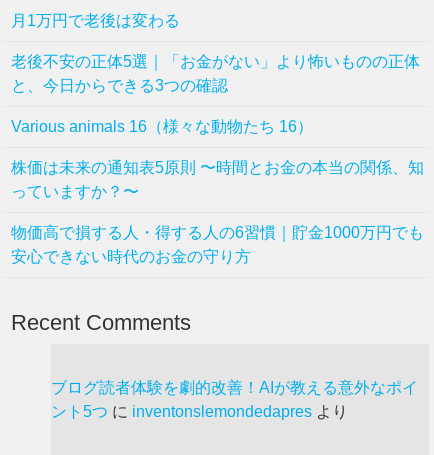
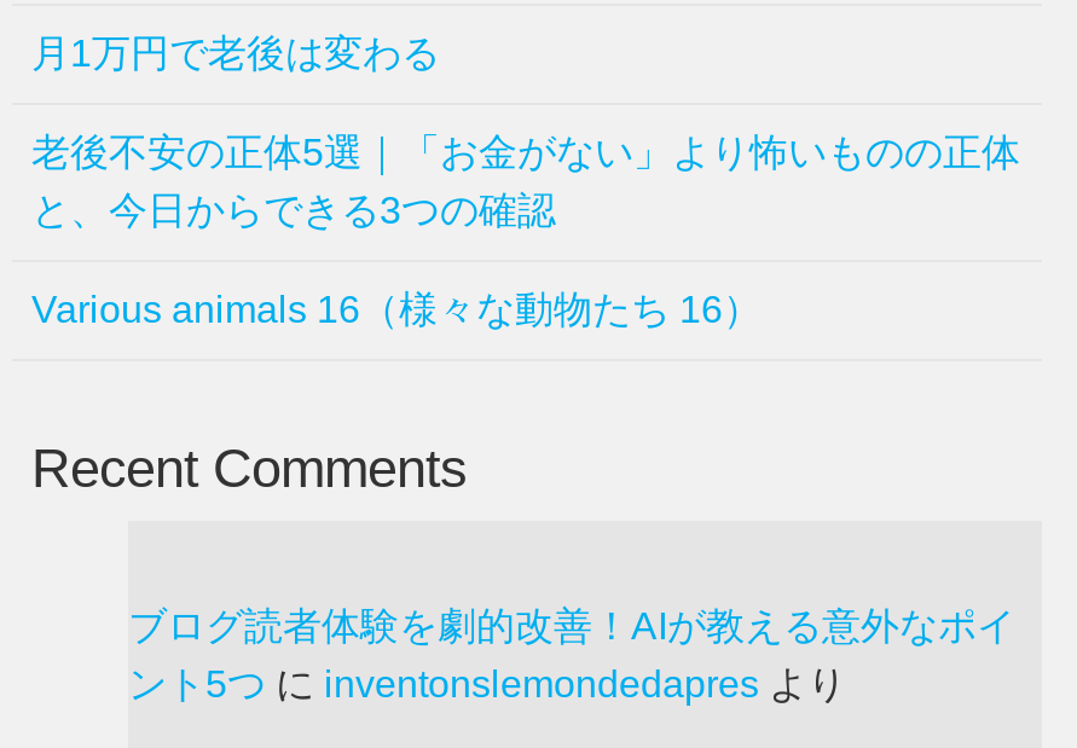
[11,159,424,265] 株価は未来の通知表5原則 〜時間とお金の本当の関係、知 | っていますか？〜 | 物価高で損する人・得する人の6習慣｜貯金1000万円でも | 安心できない時代のお金の守り方 -> none

